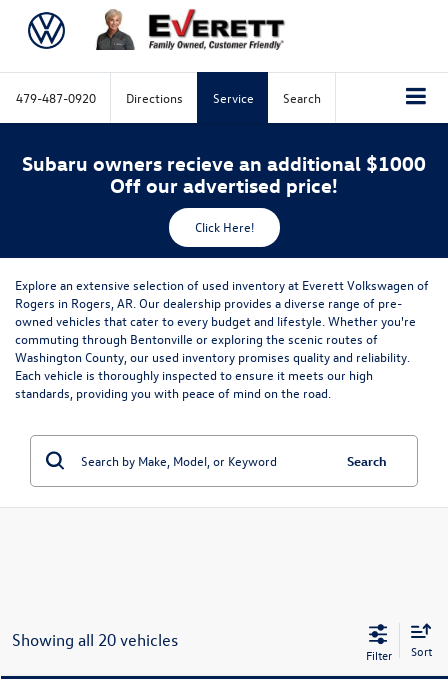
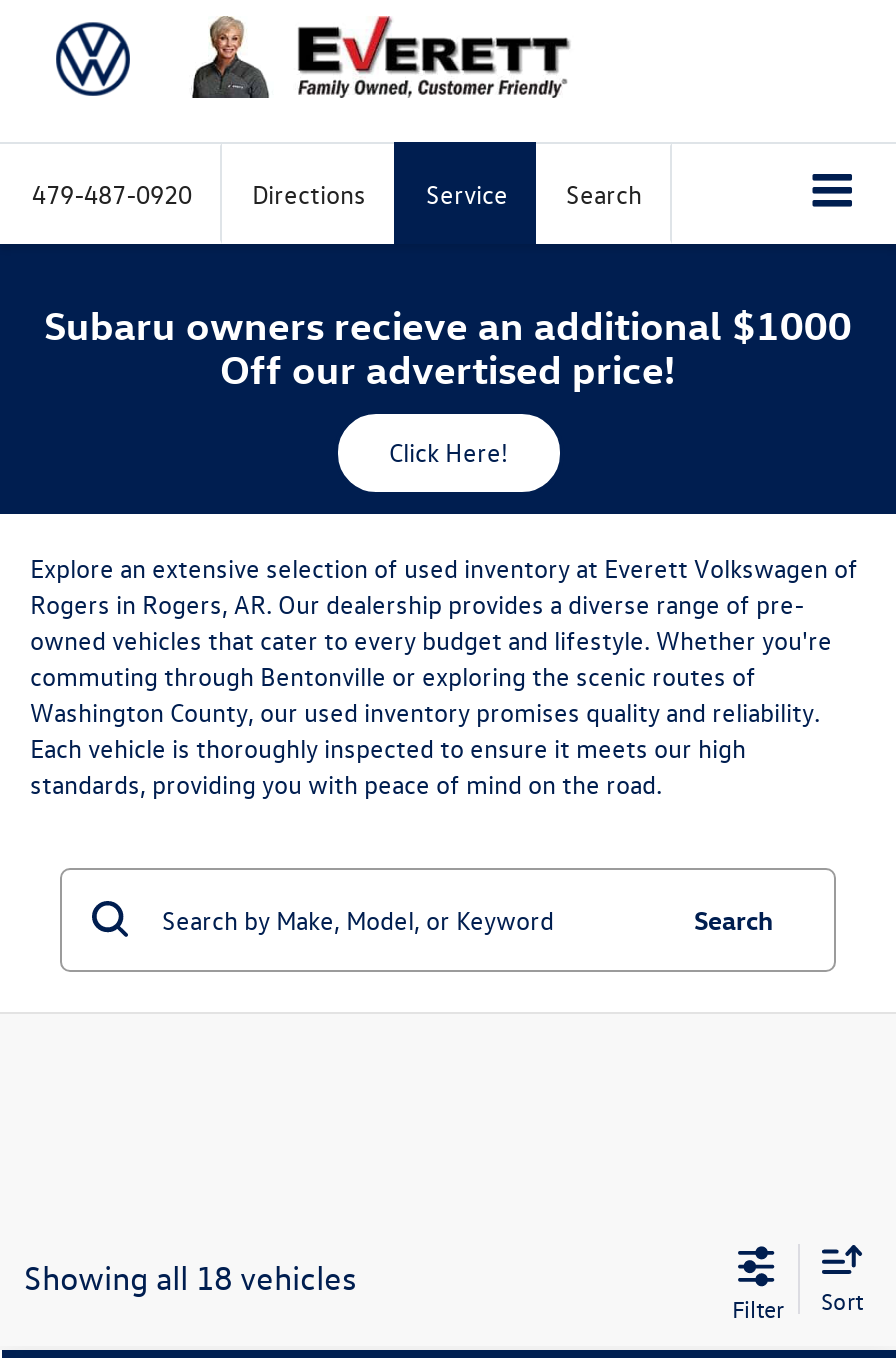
[12,628,178,649] Showing all 20 vehicles -> [24,1255,356,1297] Showing all 18 vehicles

